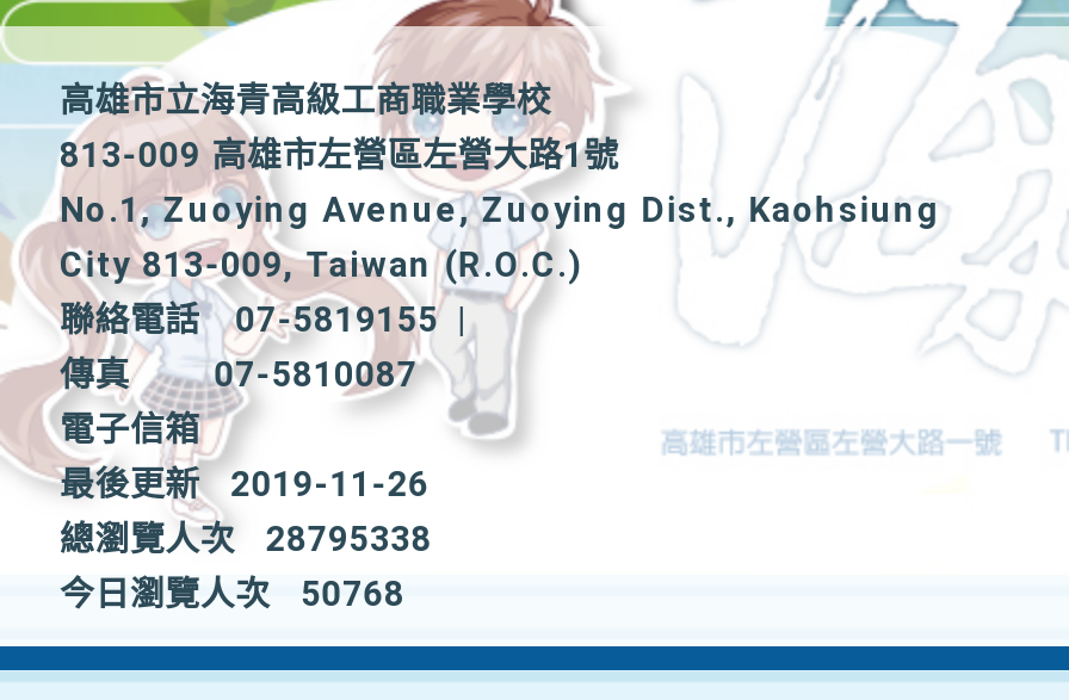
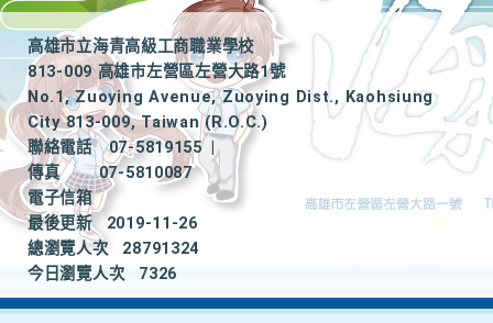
[60,520,432,560] 總瀏覽人次 28795338 -> [28,240,199,258] 總瀏覽人次 28791324
[60,575,405,615] 今日瀏覽人次 50768 -> [28,265,177,283] 今日瀏覽人次 7326

